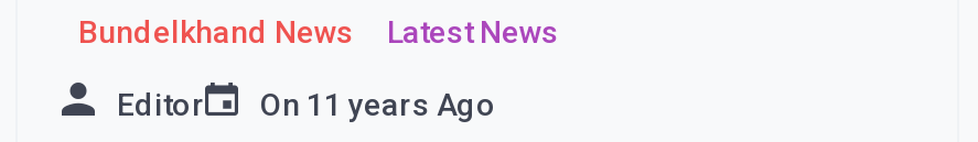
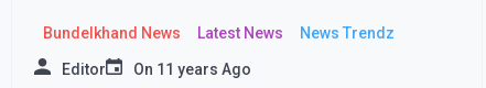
none -> [299,24,394,41] News Trendz

